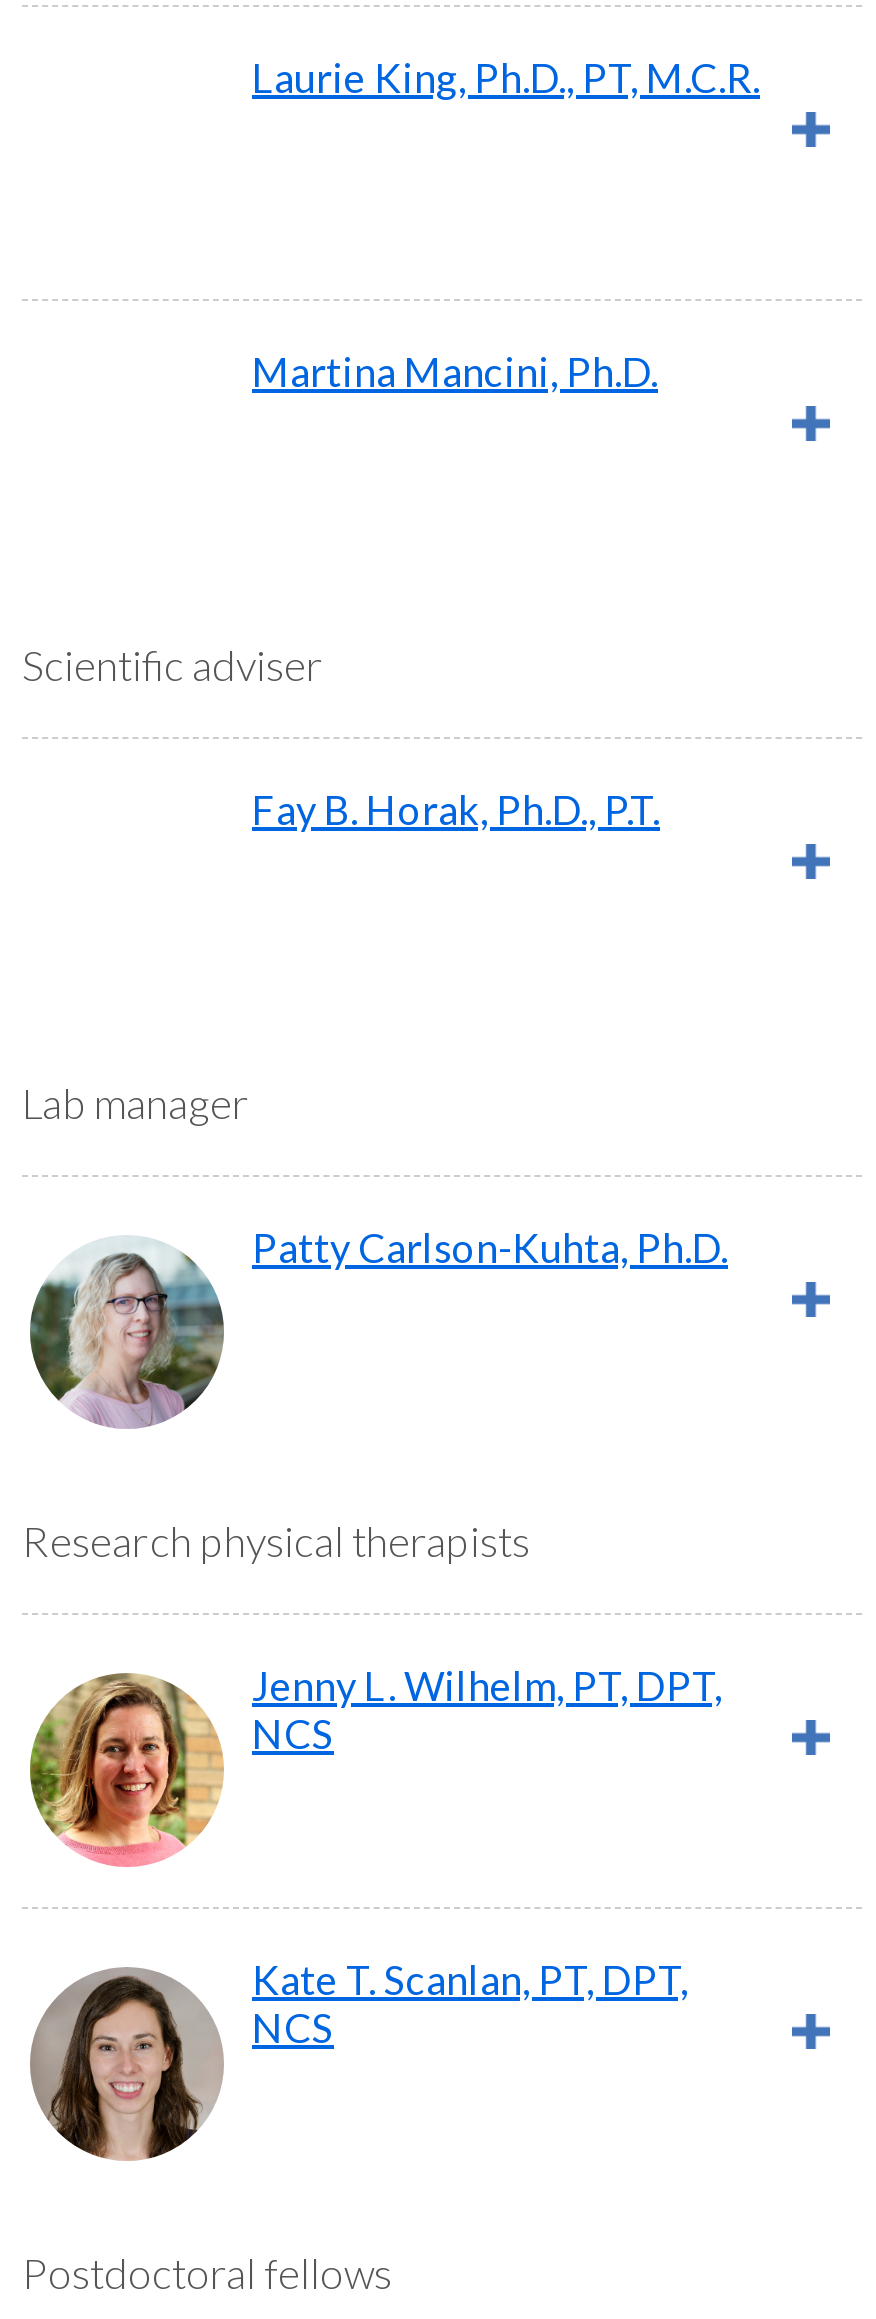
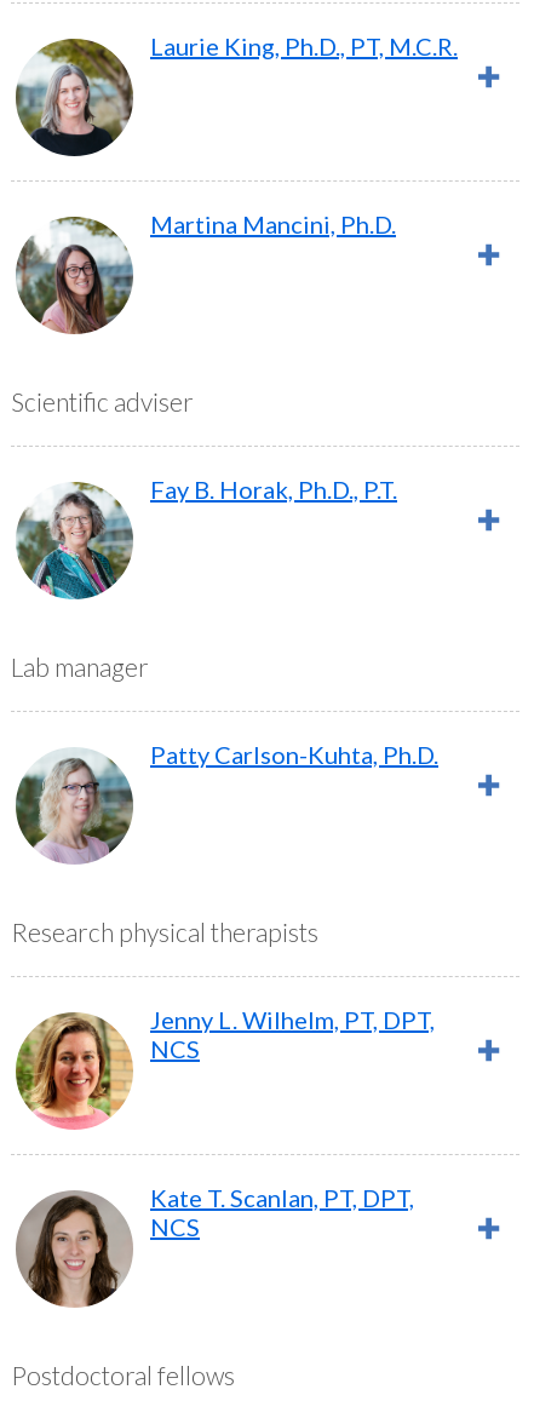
none -> [15,38,134,157] [image]
none -> [15,216,134,335] [image]
none -> [16,481,134,601] [image]

